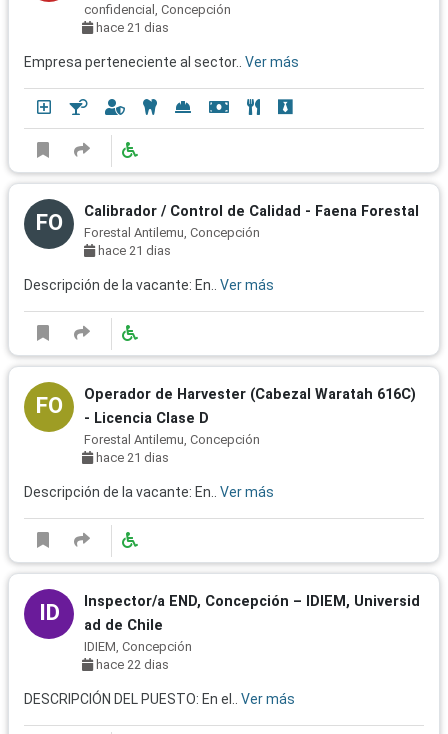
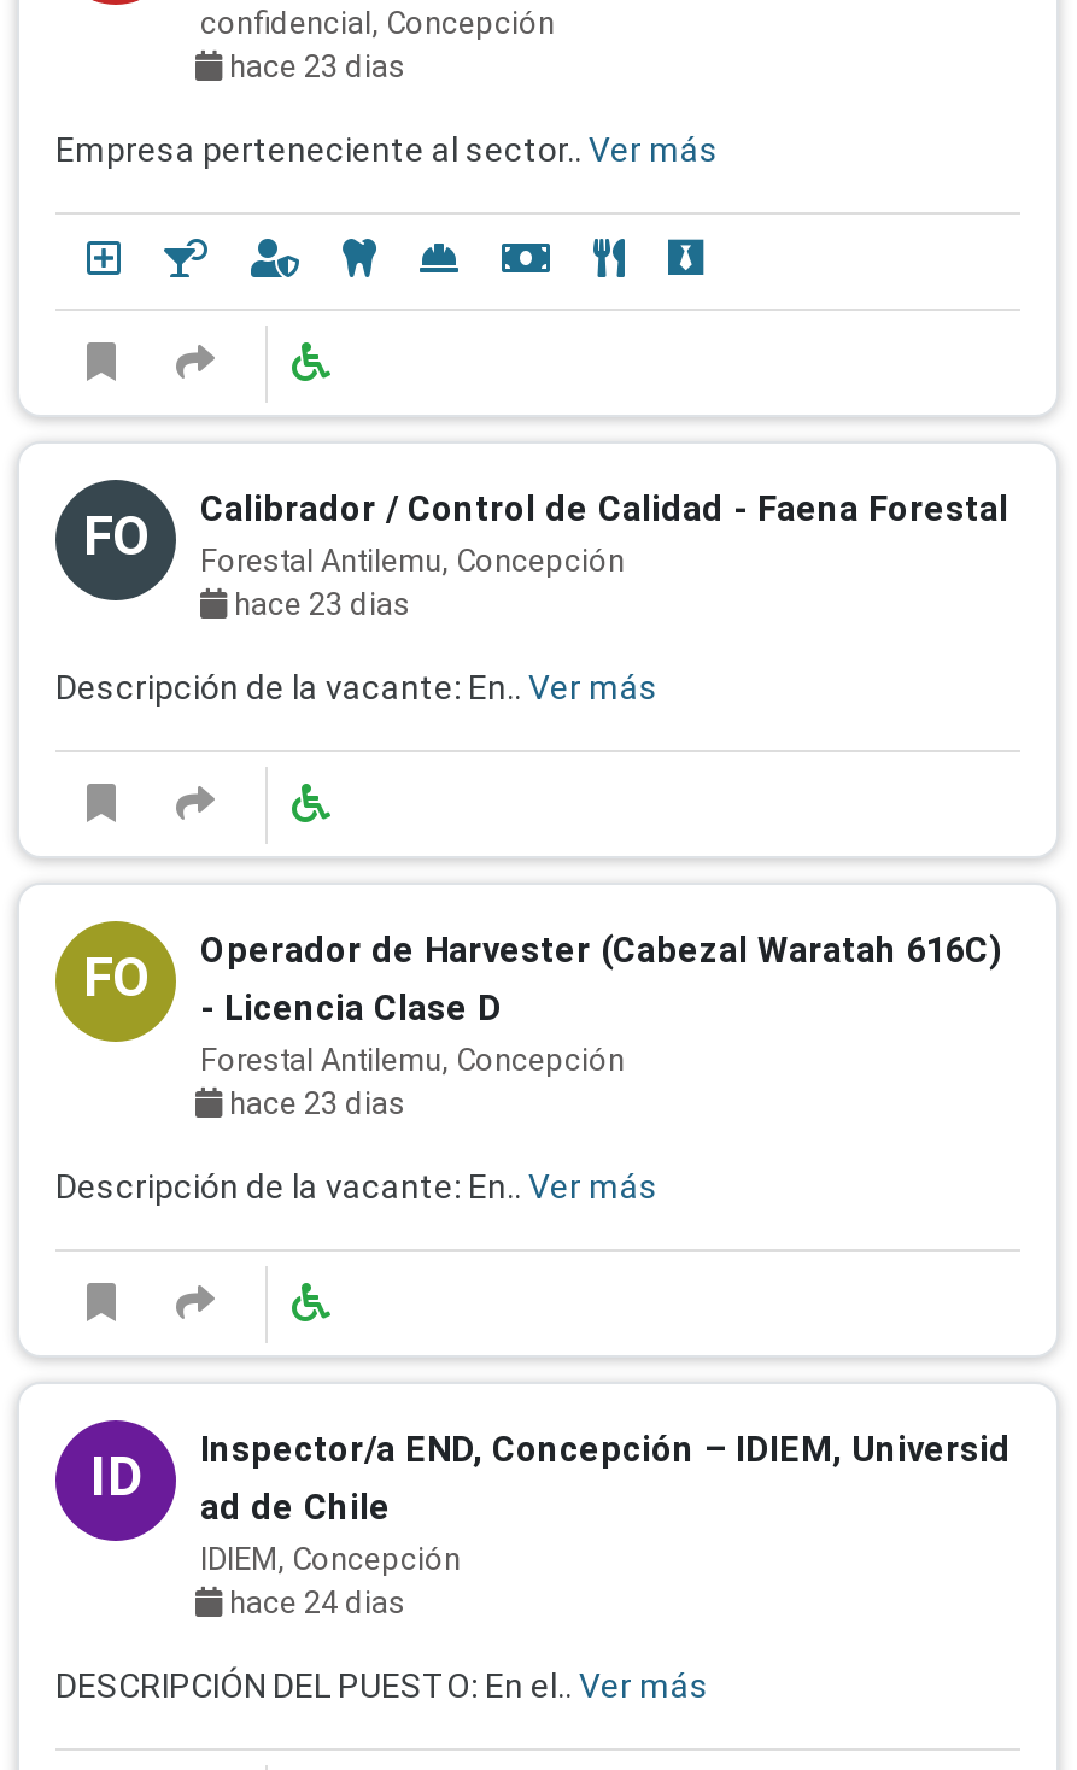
[93,20,169,35] hace 21 dias -> [222,49,405,85] hace 23 dias
[95,243,171,258] hace 21 dias -> [227,586,410,622] hace 23 dias
[93,450,169,465] hace 21 dias -> [222,1085,405,1122] hace 23 dias
[93,657,169,672] hace 22 dias -> [222,1585,405,1621] hace 24 dias

